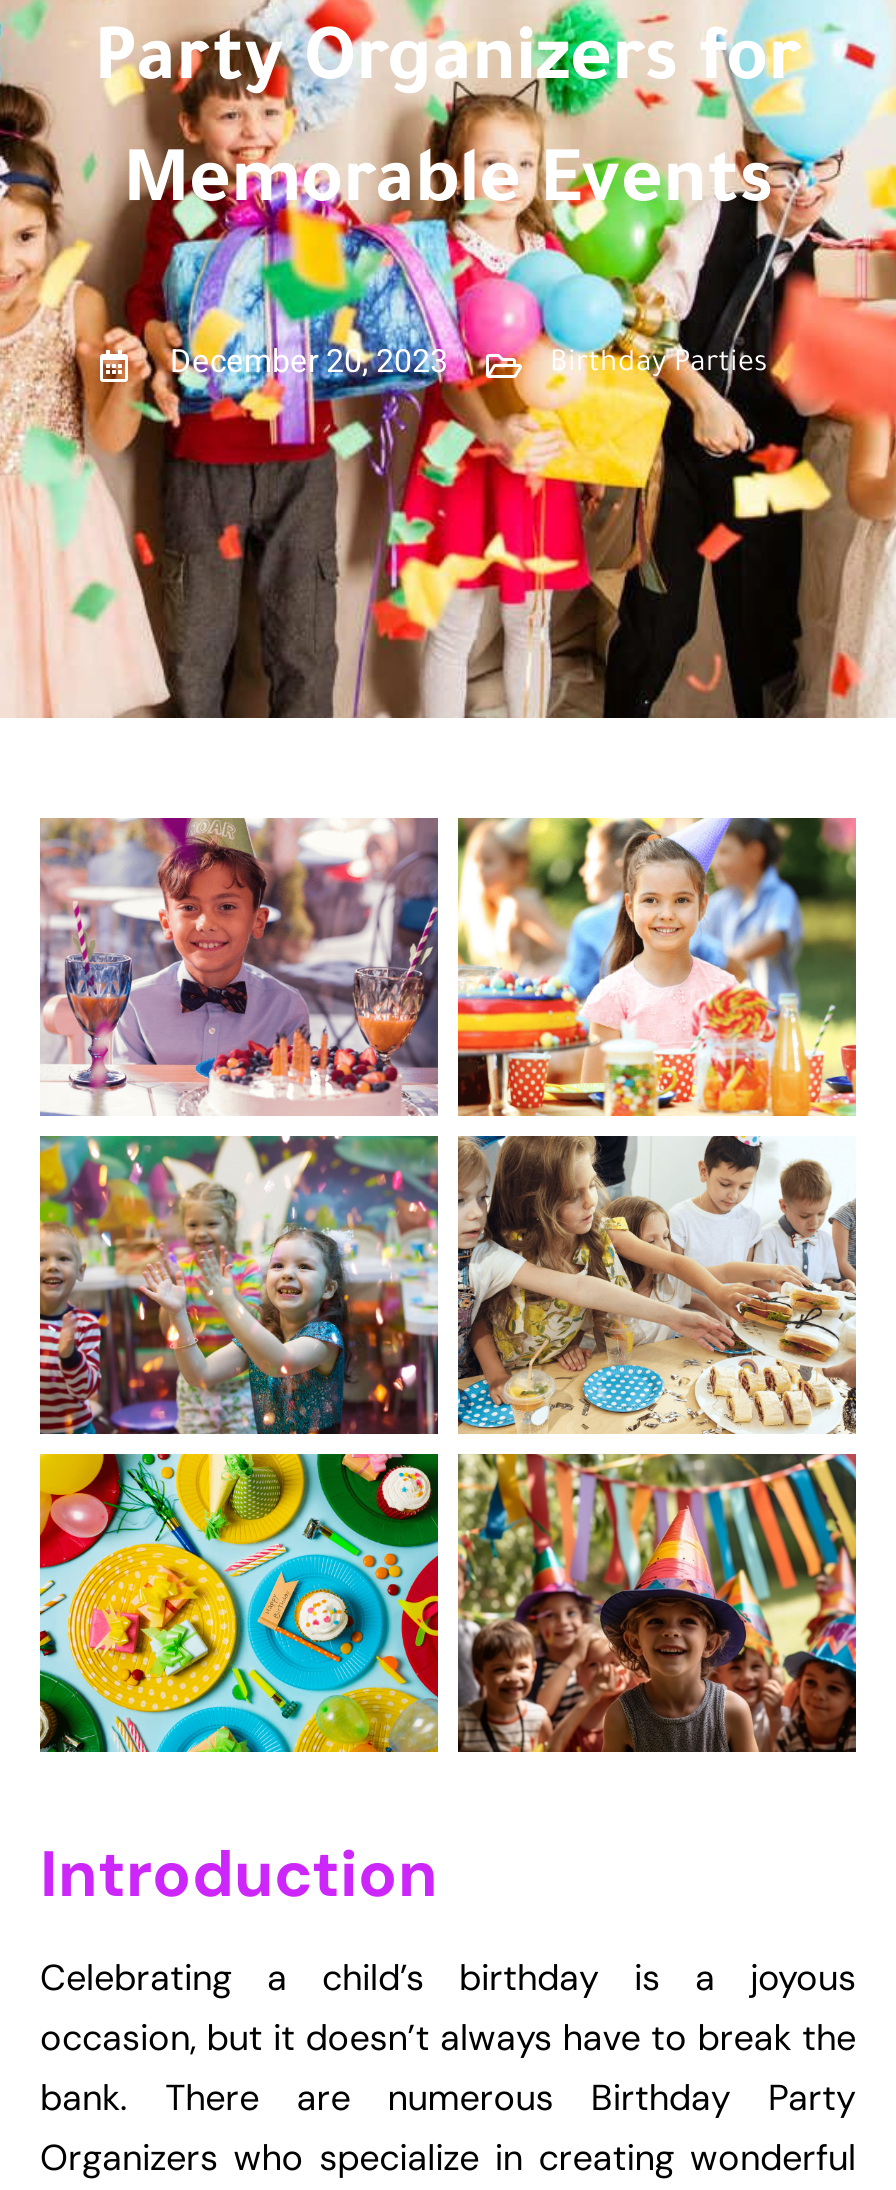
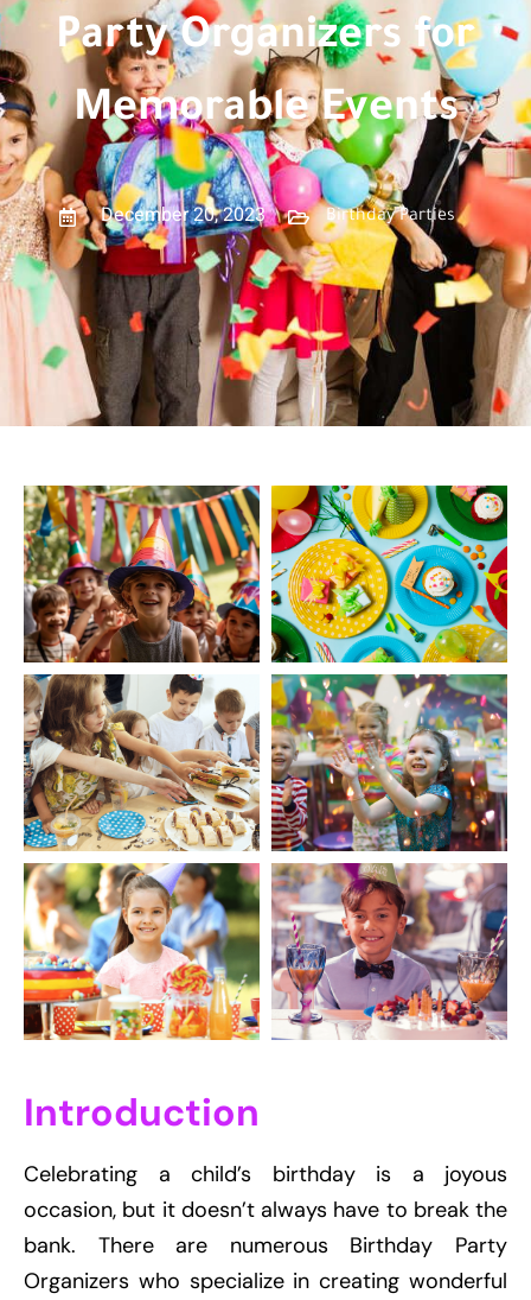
moved [456,816,858,1118] -> [23,862,261,1041]: [image]
[38,1134,440,1436] [image] -> [23,673,261,852] [image]
[456,1134,858,1436] [image] -> [270,673,508,852] [image]
moved [456,1452,858,1754] -> [23,484,261,664]: [image]

